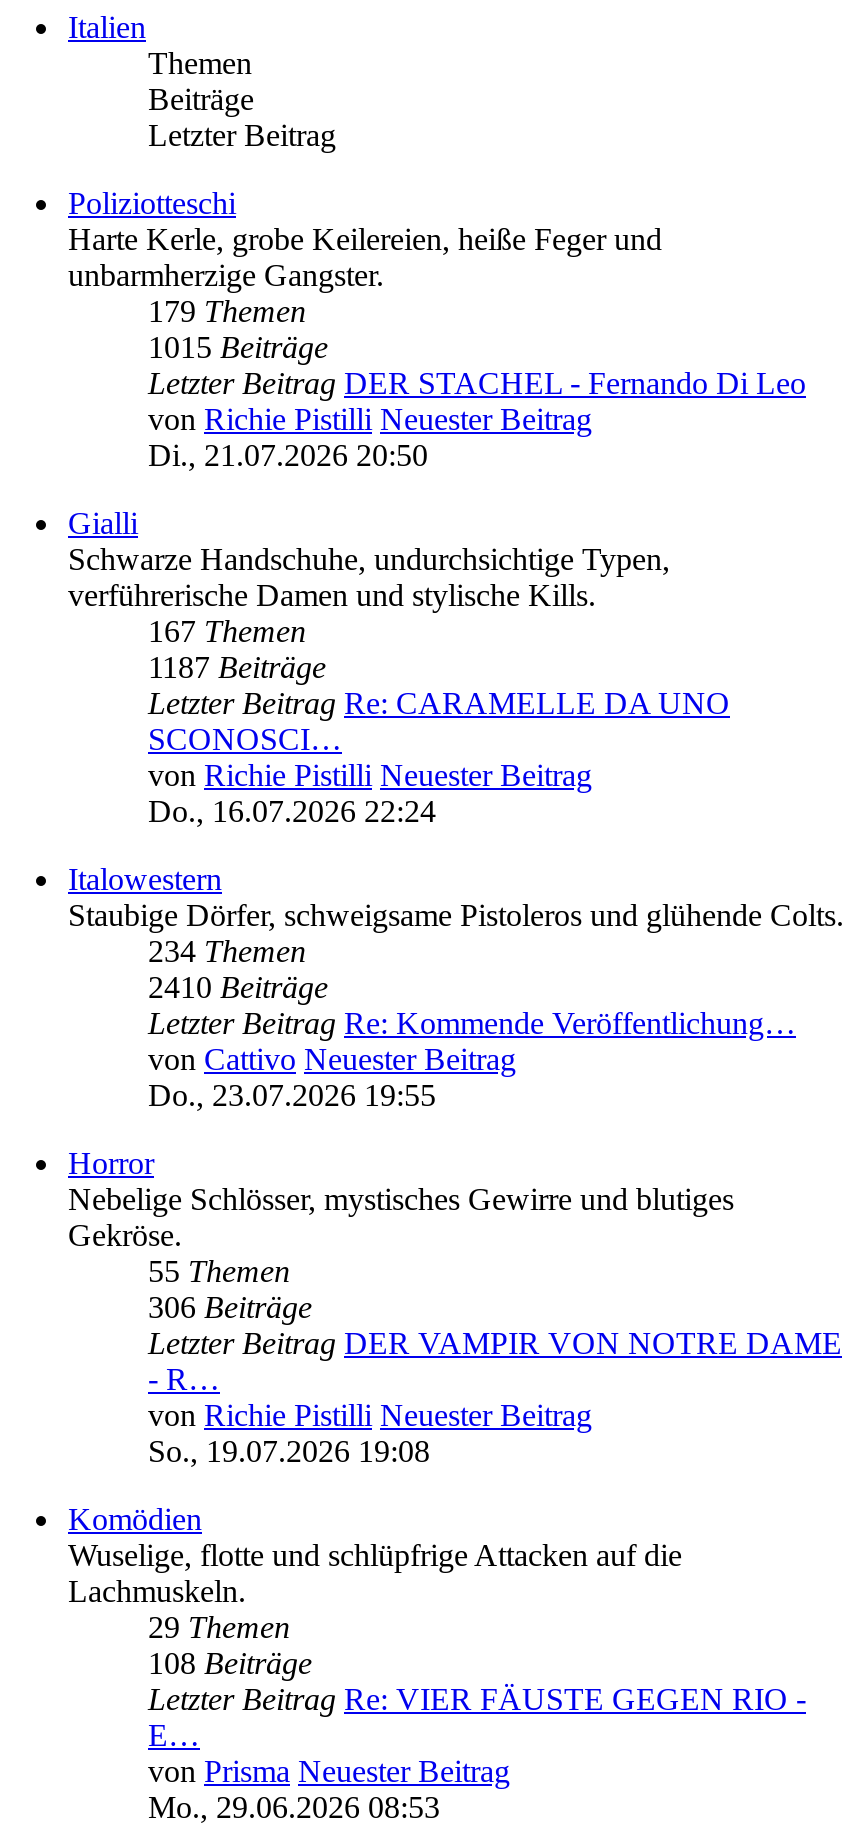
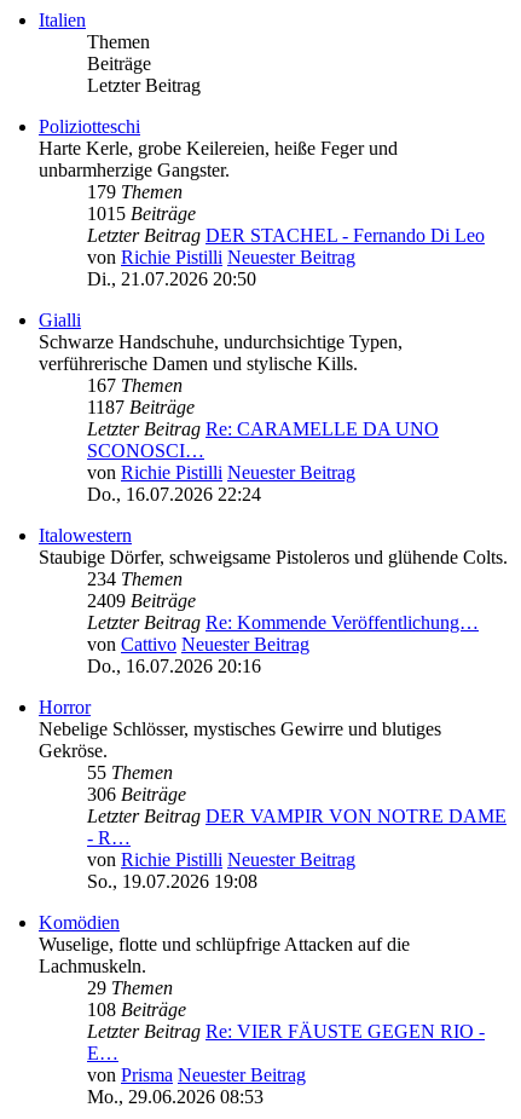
[148,971,328,1005] 2410 Beiträge -> [87,591,196,612] 2409 Beiträge
[148,1079,436,1113] Do., 23.07.2026 19:55 -> [87,656,261,677] Do., 16.07.2026 20:16

